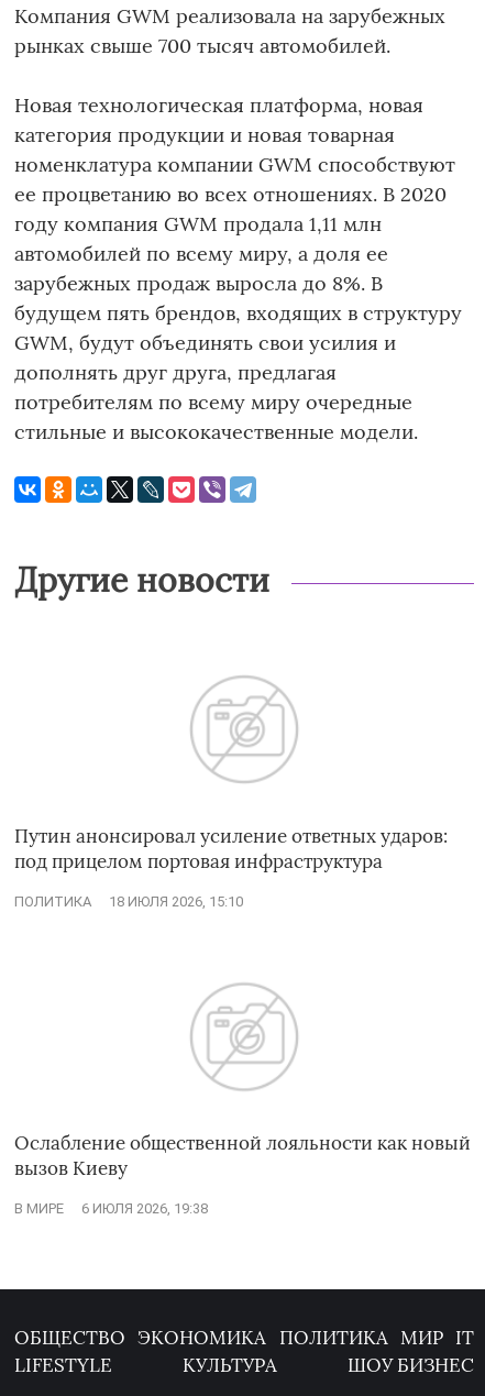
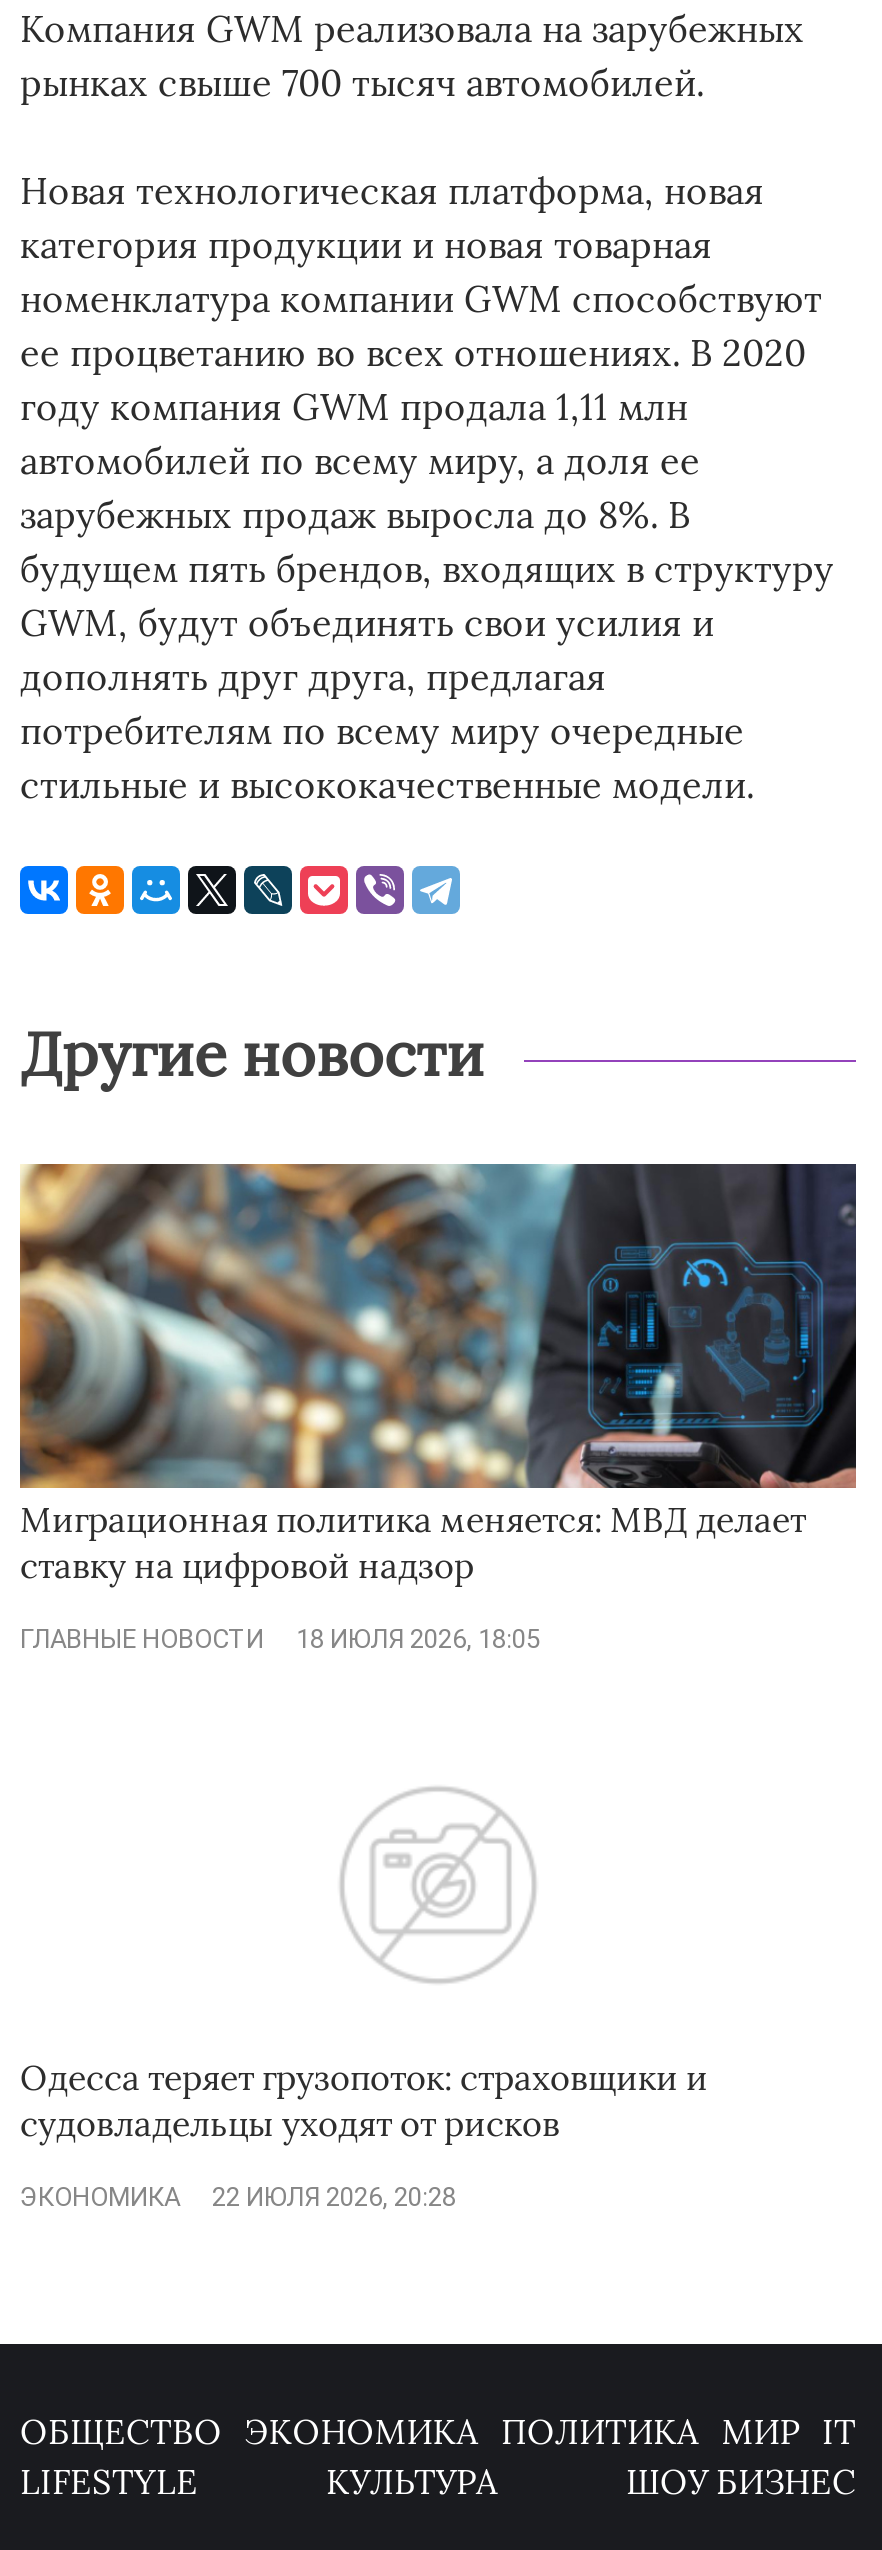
none -> [18,1162,858,1490] [image]
[14,824,448,873] Путин анонсировал усиление ответных ударов: | под прицелом портовая инфраструктура -> [20,1498,806,1588] Миграционная политика меняется: МВД делает | ставку на цифровой надзор
[14,893,243,910] ПОЛИТИКА | 18 ИЮЛЯ 2026, 15:10 -> [20,1624,540,1654] ГЛАВНЫЕ НОВОСТИ | 18 ИЮЛЯ 2026, 18:05
[14,1131,471,1181] Ослабление общественной лояльности как новый | вызов Киеву -> [20,2056,708,2146] Одесса теряет грузопоток: страховщики и | судовладельцы уходят от рисков
[14,1201,208,1217] В МИРЕ | 6 ИЮЛЯ 2026, 19:38 -> [20,2183,456,2213] ЭКОНОМИКА | 22 ИЮЛЯ 2026, 20:28

